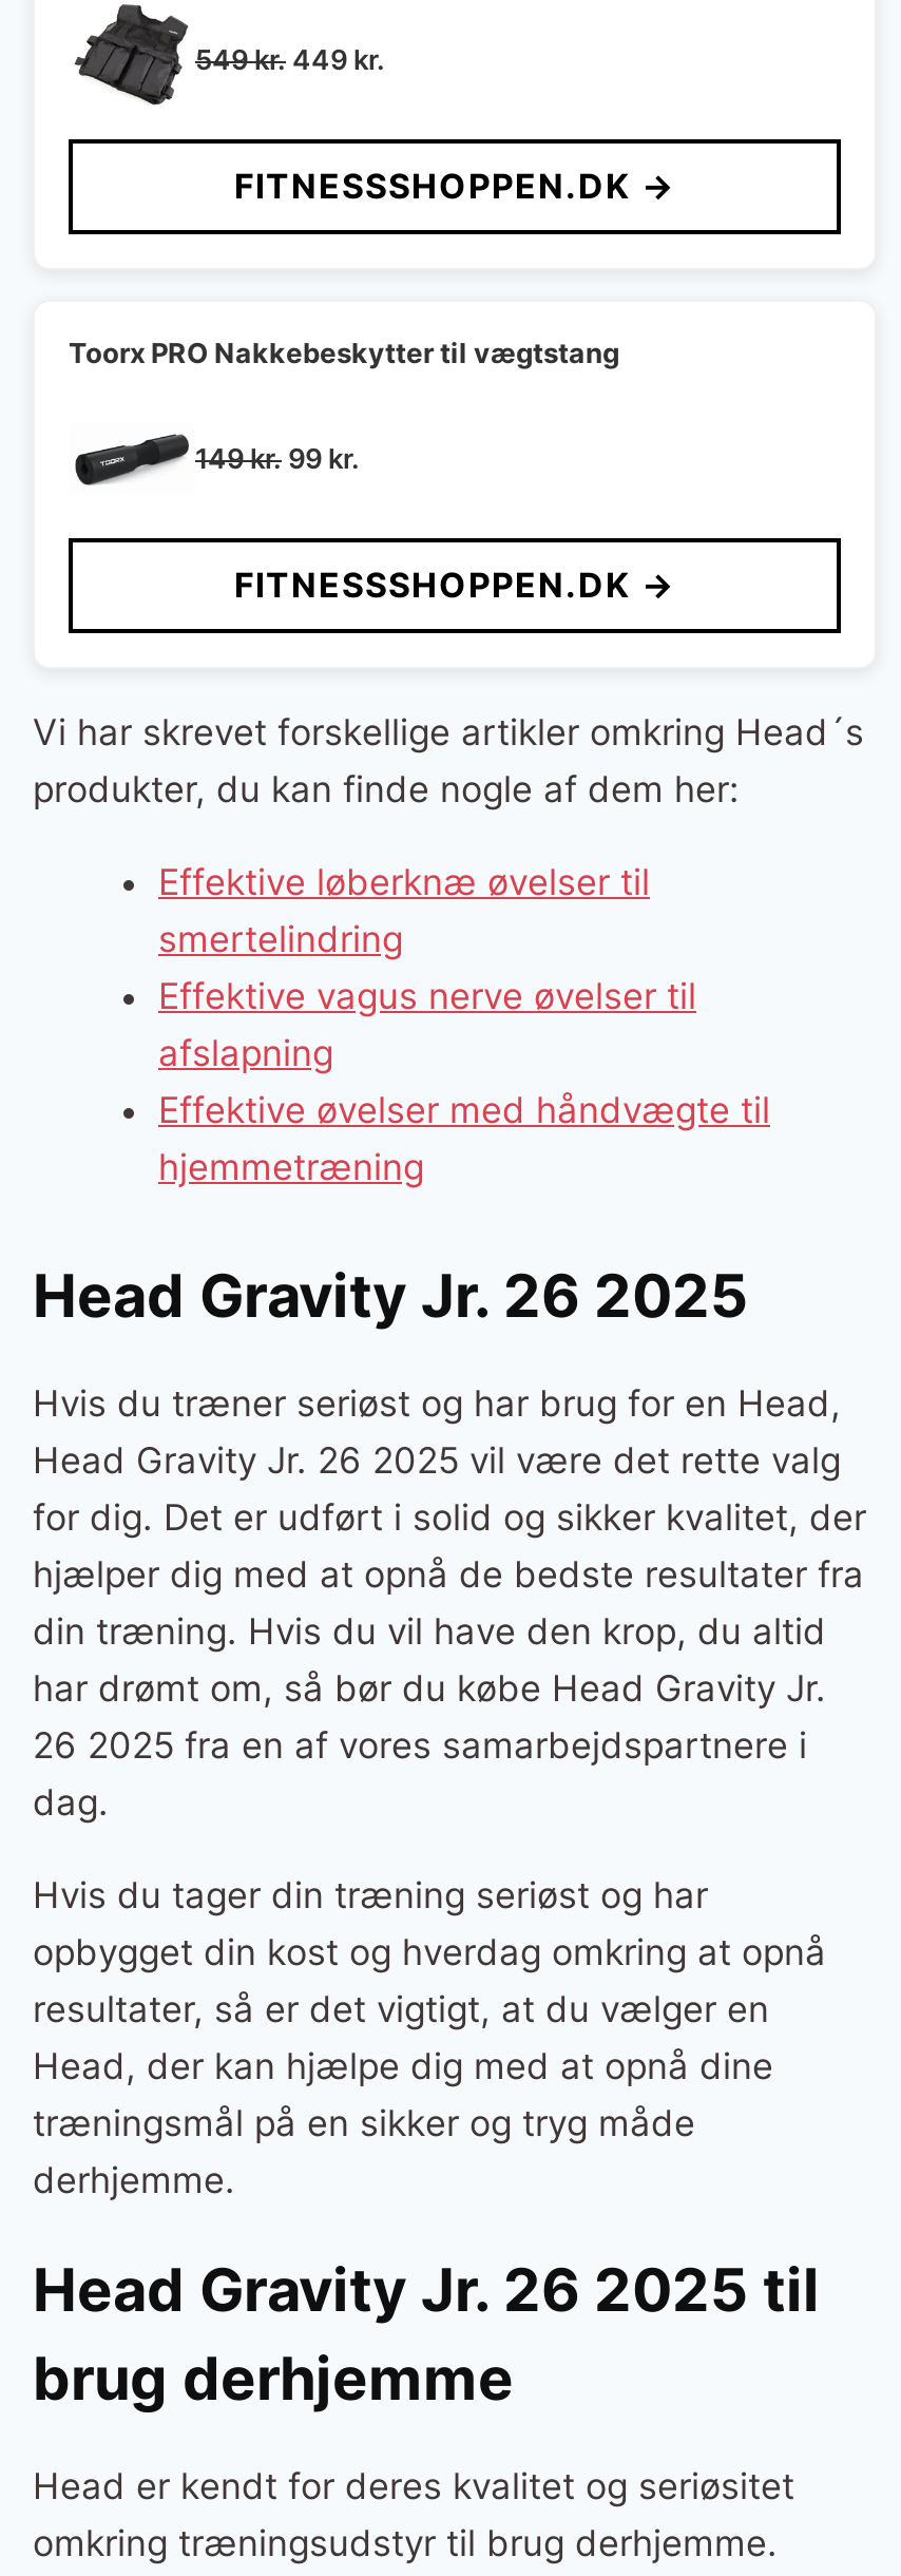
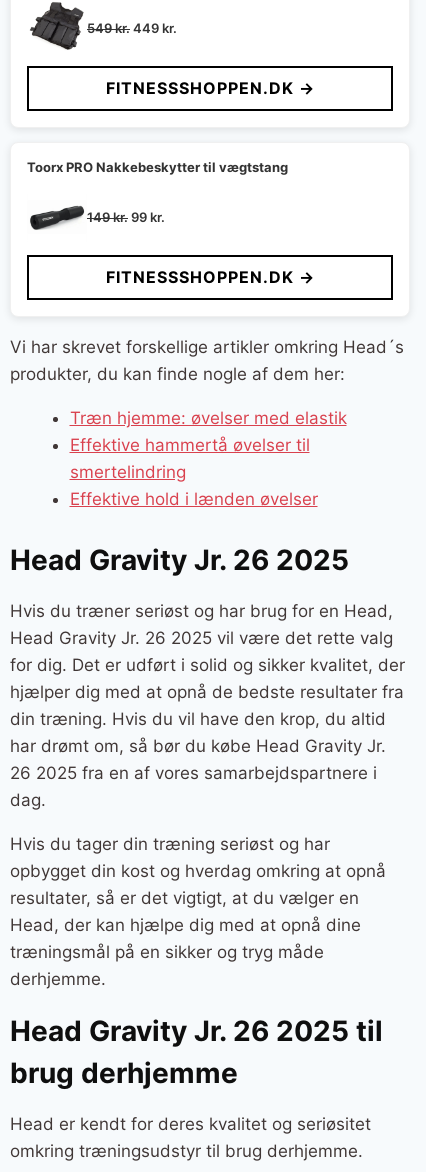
[158,861,650,904] Effektive løberknæ øvelser til -> [69,408,346,455] Træn hjemme: øvelser med elastik | Effektive hammertå øvelser til
moved [158,918,403,961] -> [69,462,185,482]: smertelindring
[158,975,770,1188] Effektive vagus nerve øvelser til | afslapning | Effektive øvelser med håndvægte til | hjemmetræning -> [69,489,317,509] Effektive hold i lænden øvelser

